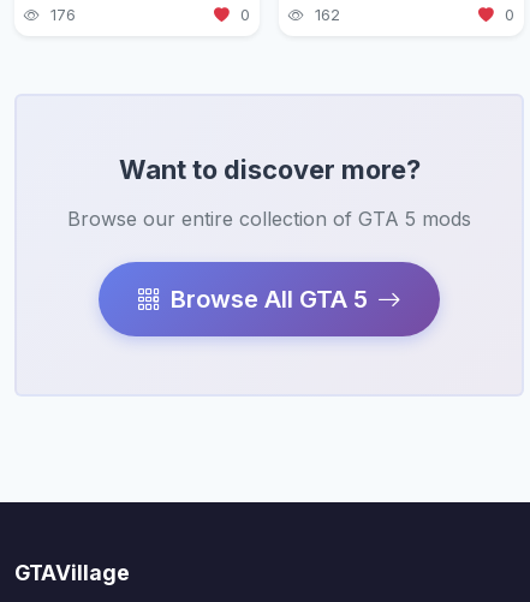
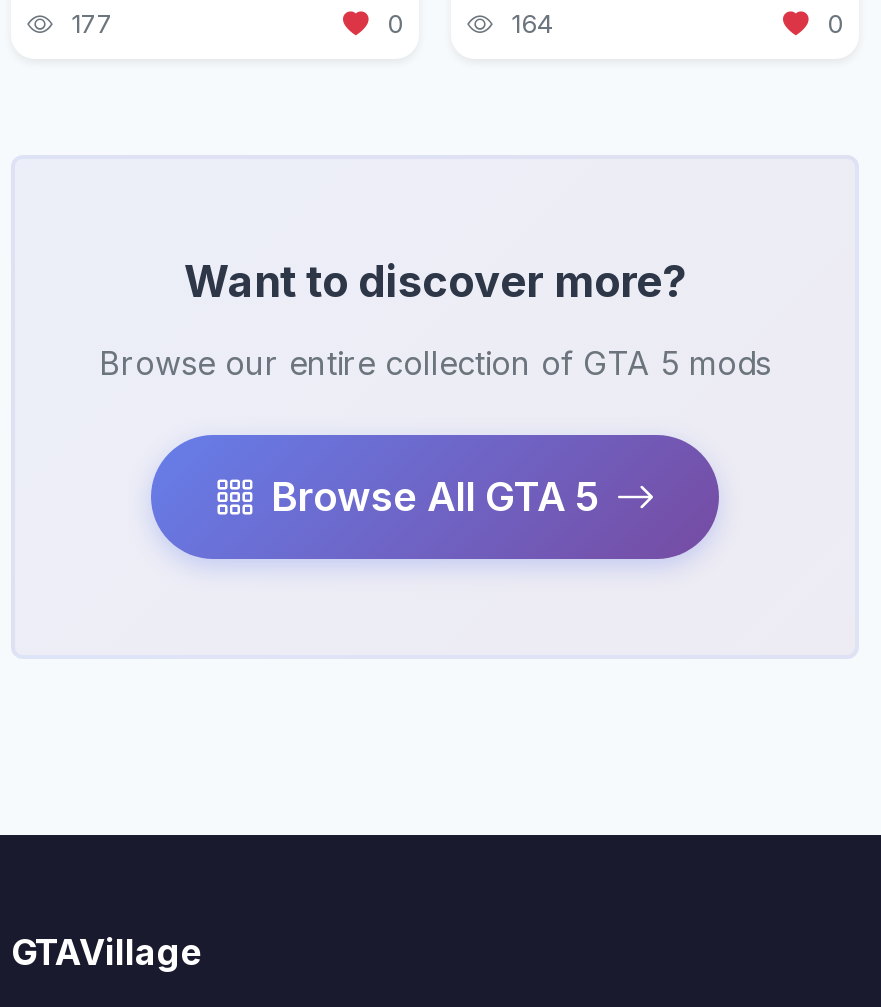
[50,7,76,25] 176 -> [71,10,113,40] 177
[315,7,340,25] 162 -> [511,10,553,40] 164

